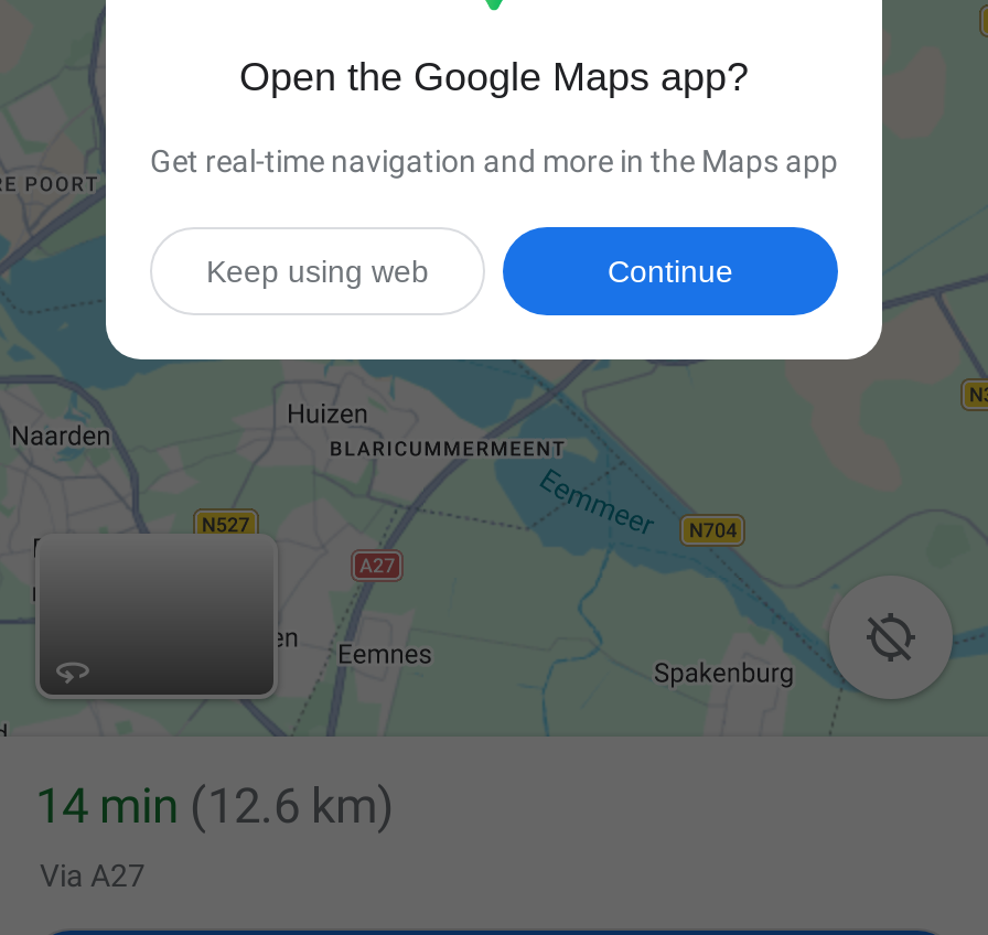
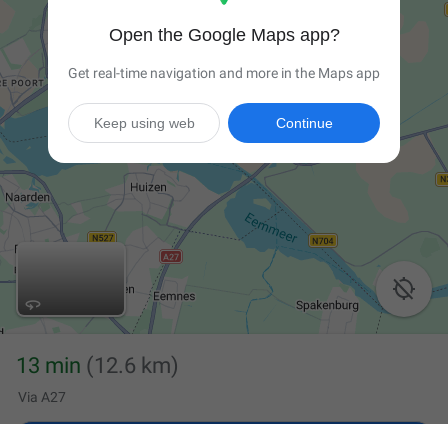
[35,778,395,834] 14 min (12.6 km) -> [16,353,179,378] 13 min (12.6 km)

